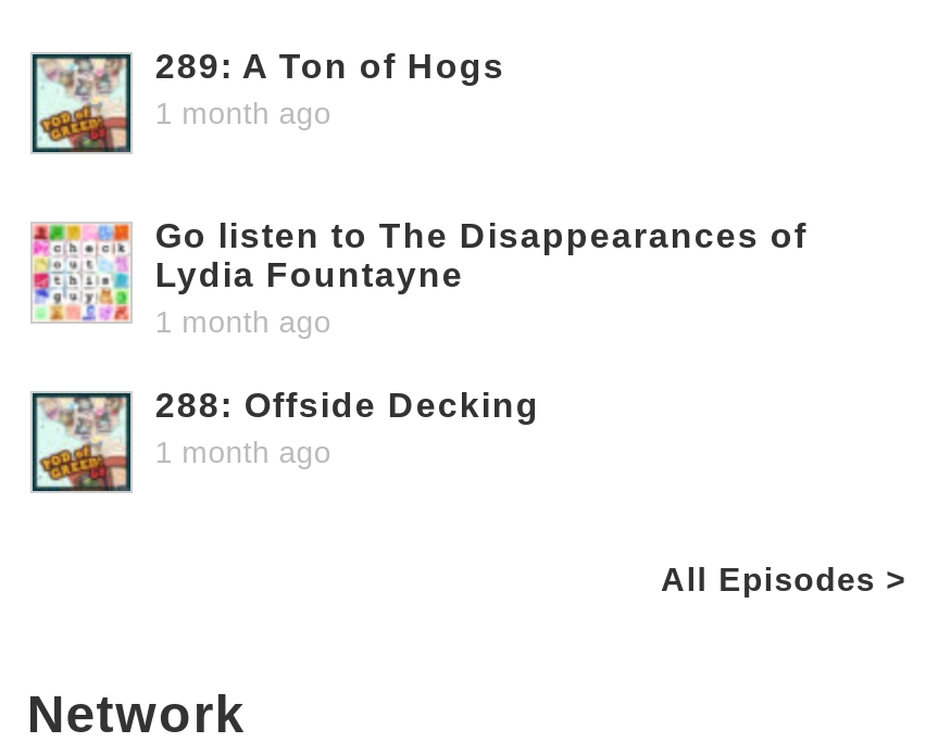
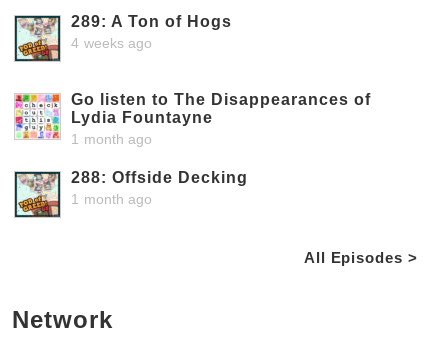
[155,95,331,130] 1 month ago -> [71,35,152,51] 4 weeks ago

